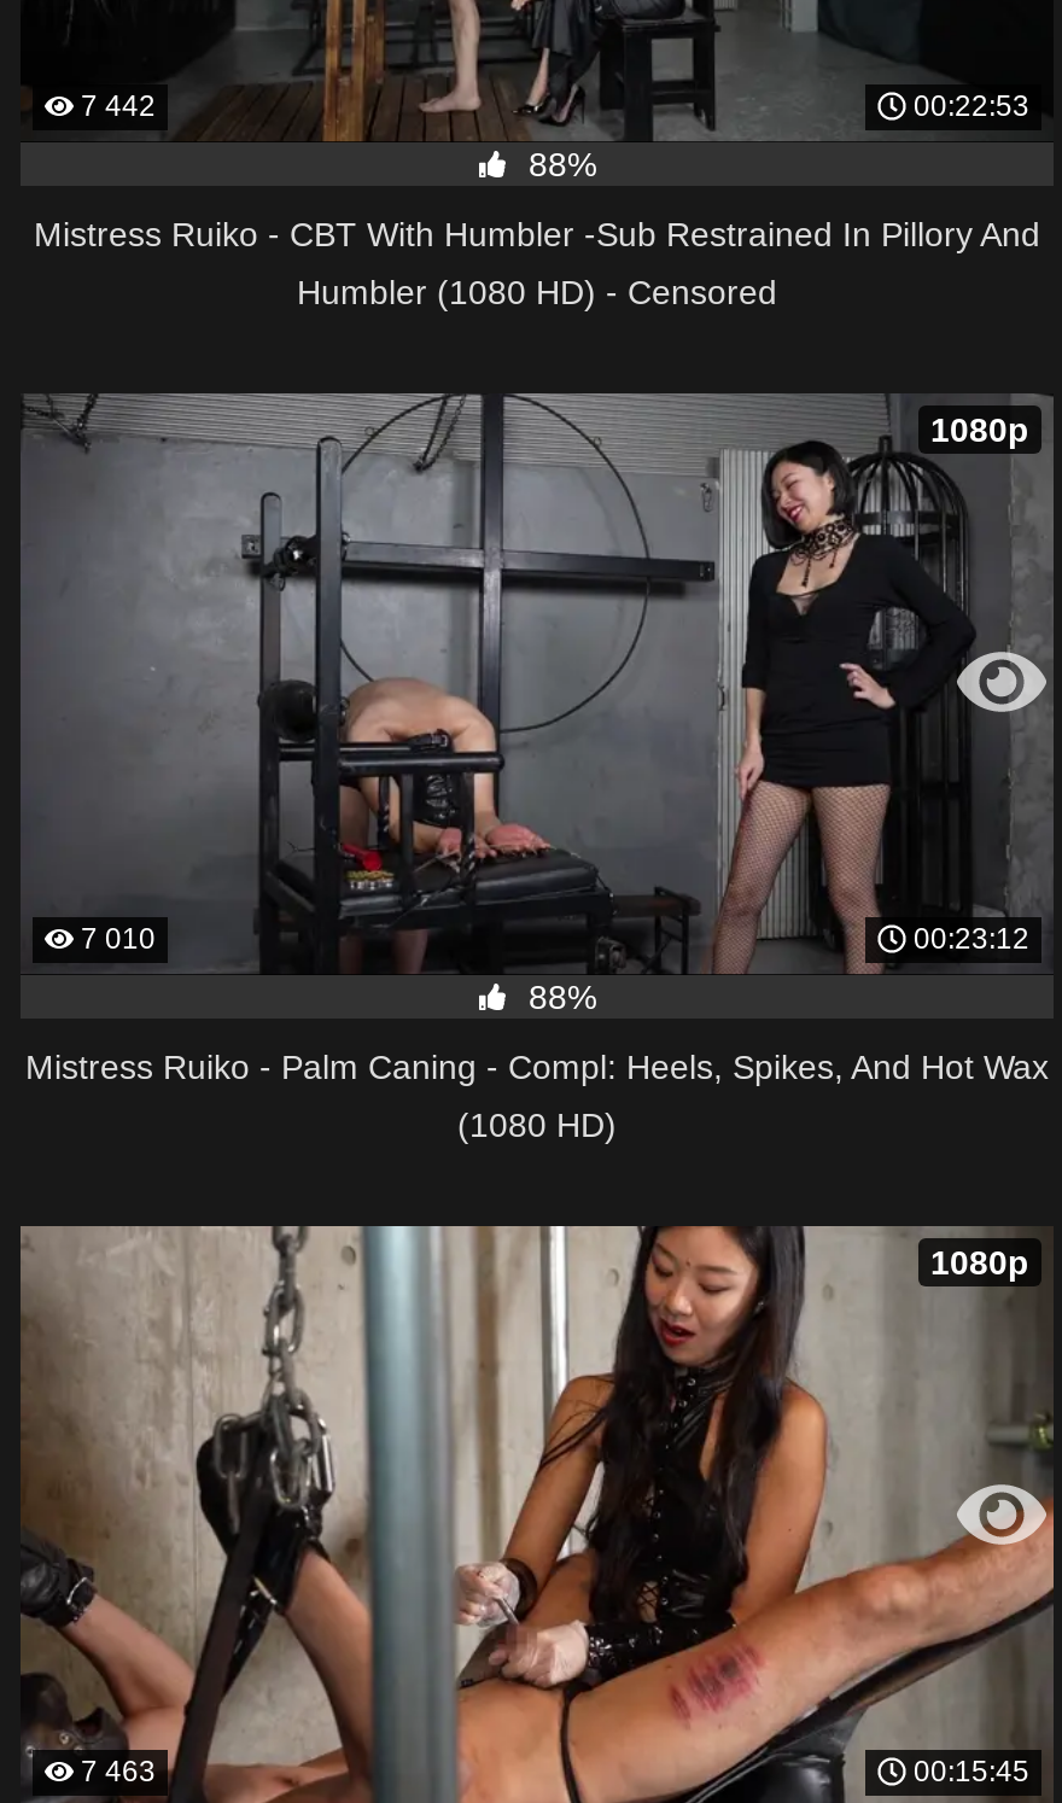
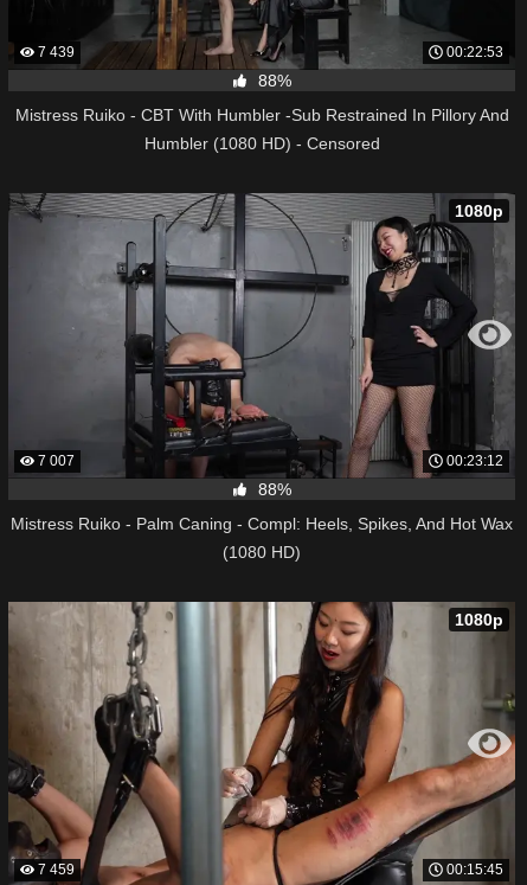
[74,90,156,124] 7 442 -> [34,44,75,61] 7 439
[74,922,156,956] 7 010 -> [34,453,75,469] 7 007
[74,1754,156,1788] 7 463 -> [34,861,75,878] 7 459

